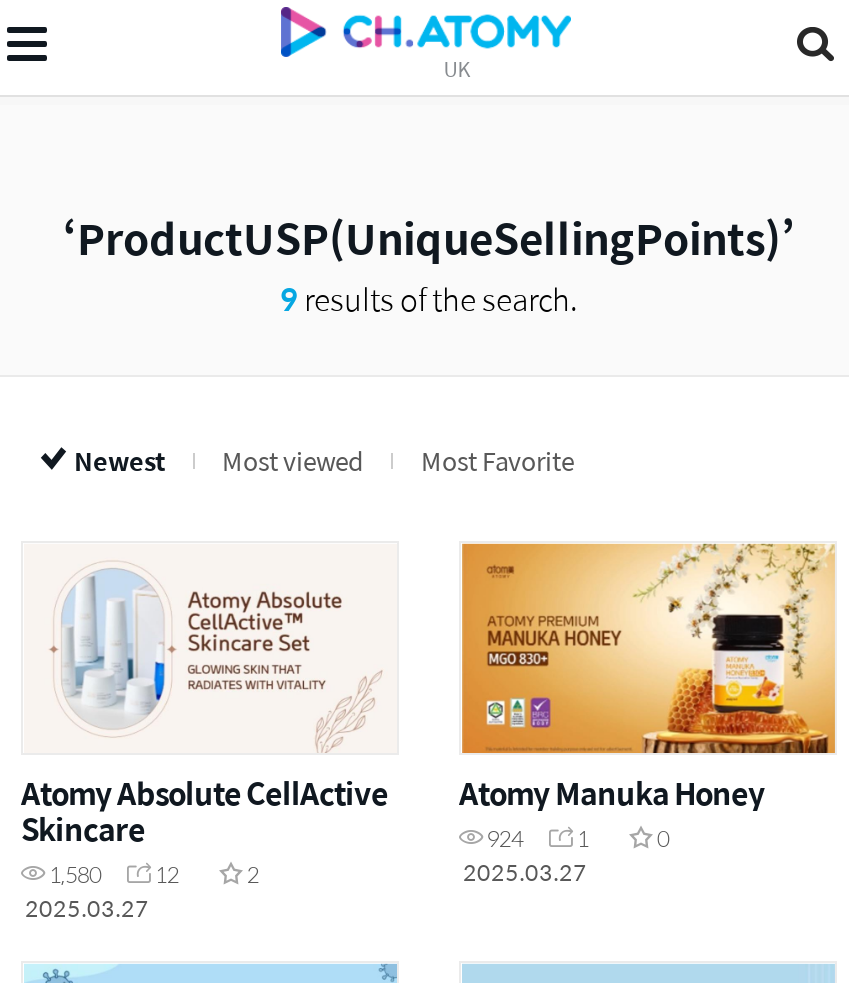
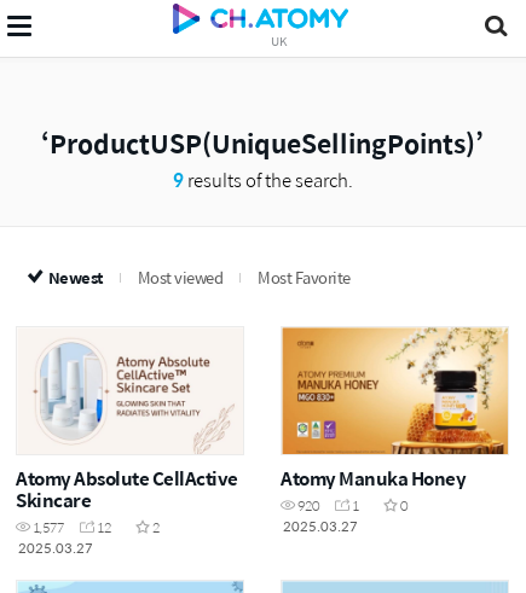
[487,820,669,854] 924 1 0 -> [297,495,407,515] 920 1 0
[49,856,259,890] 1,580 12 2 -> [33,517,160,537] 1,577 12 2

